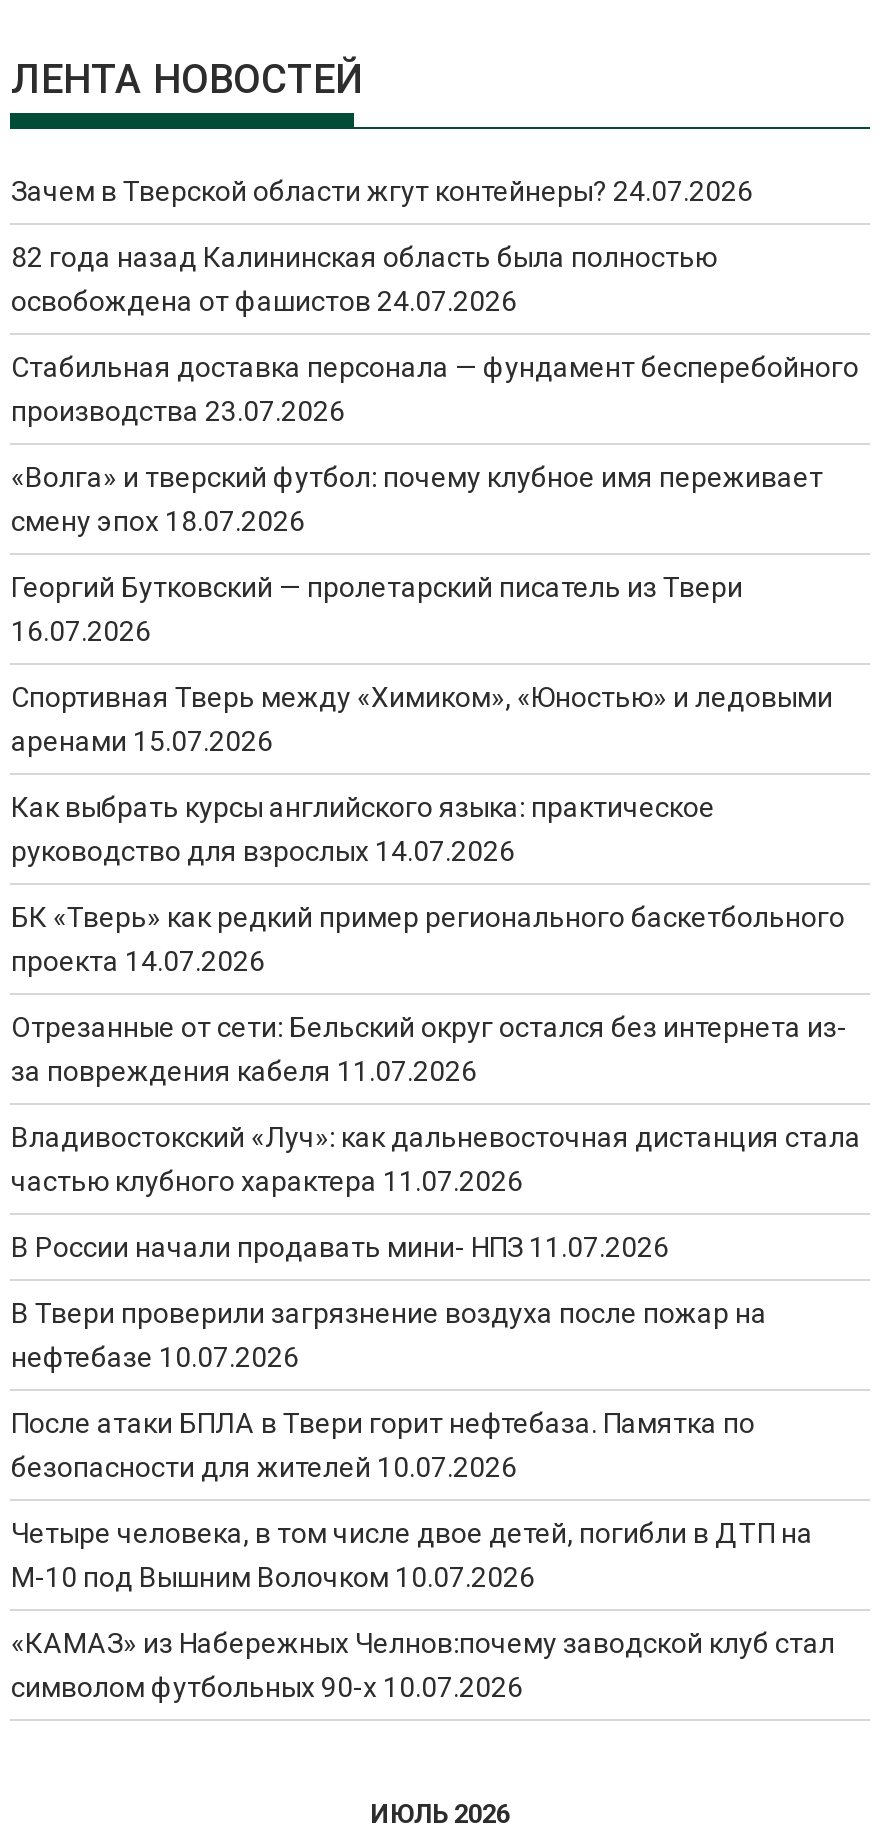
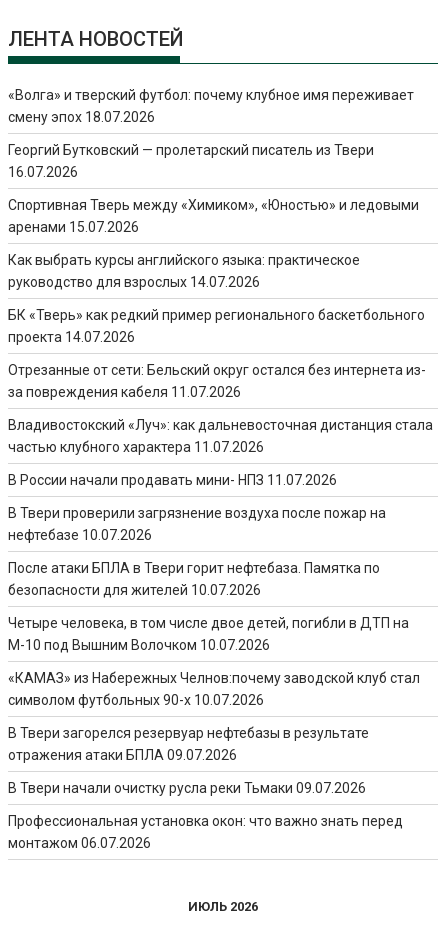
[11,175,859,427] Зачем в Тверской области жгут контейнеры? 24.07.2026 | 82 года назад Калининская область была полностью | освобождена от фашистов 24.07.2026 | Стабильная доставка персонала — фундамент бесперебойного | производства 23.07.2026 -> none
moved [11,461,861,1703] -> [8,87,433,708]: «Волга» и тверский футбол: почему клубное имя переживает | смену эпох 18.07.2026 | Георгий Бутковский — пролетарский писатель из Твери | ... | «КАМАЗ» из Набережных Челнов:почему заводской клуб стал | символом футбольных 90-х 10.07.2026
none -> [8,725,403,851] В Твери загорелся резервуар нефтебазы в результате | отражения атаки БПЛА 09.07.2026 | В Твери начали очистку русла реки Тьмаки 09.07.2026 | Профессиональная установка окон: что важно знать перед | монтажом 06.07.2026

